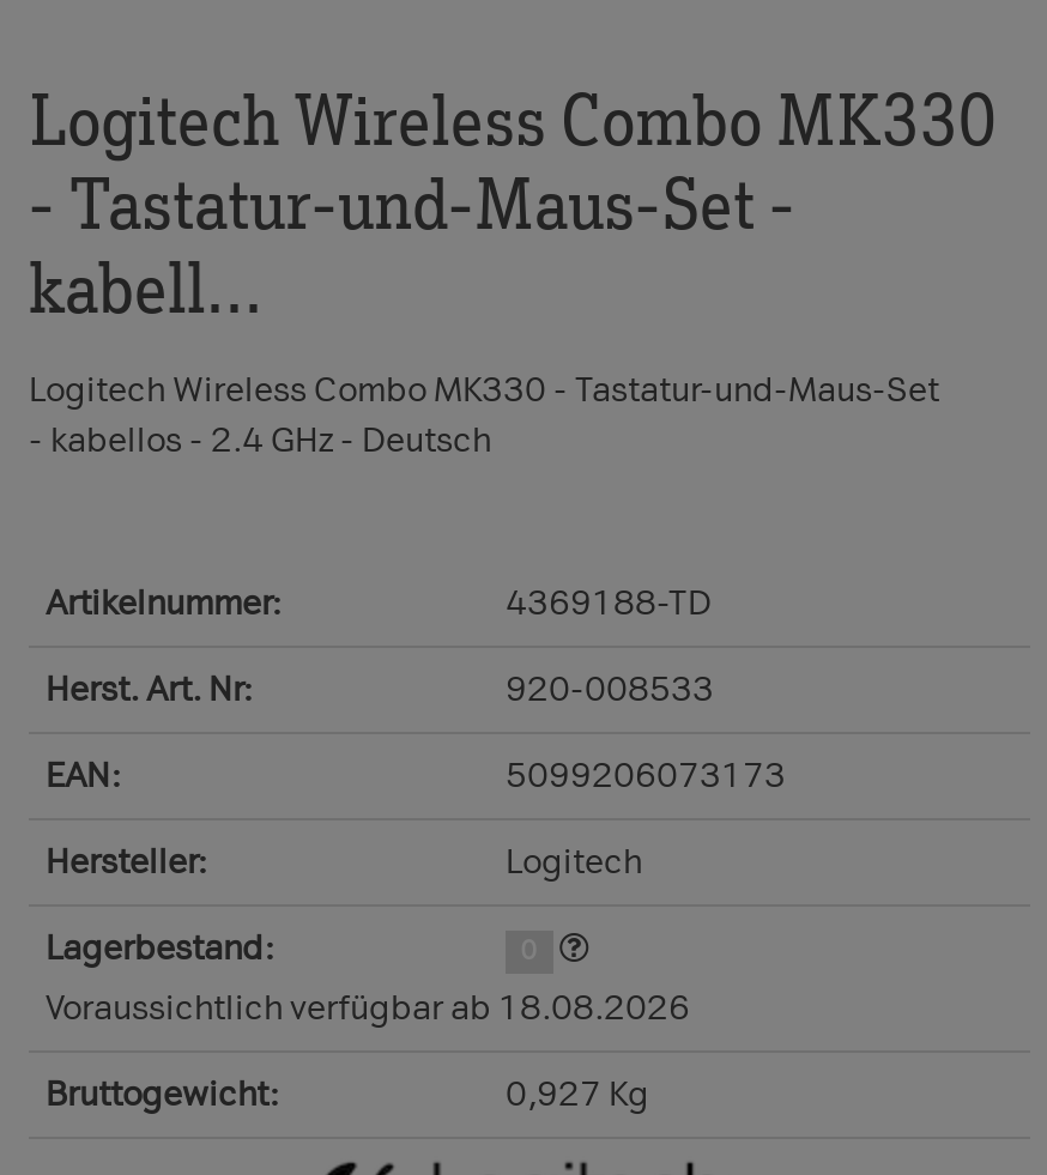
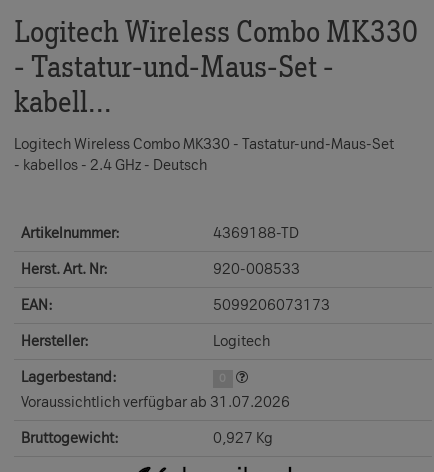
[46,988,690,1029] Voraussichtlich verfügbar ab 18.08.2026 -> [21,394,290,411] Voraussichtlich verfügbar ab 31.07.2026

